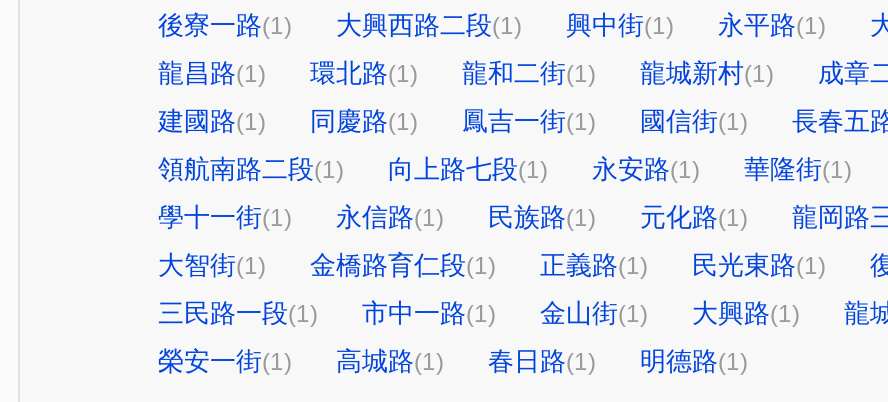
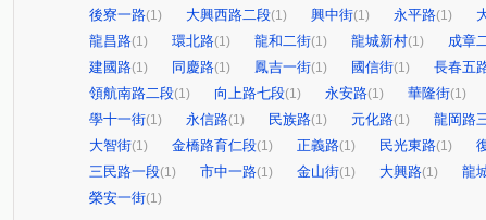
[336,346,748,376] 高城路(1) | 春日路(1) | 明德路(1) -> none

